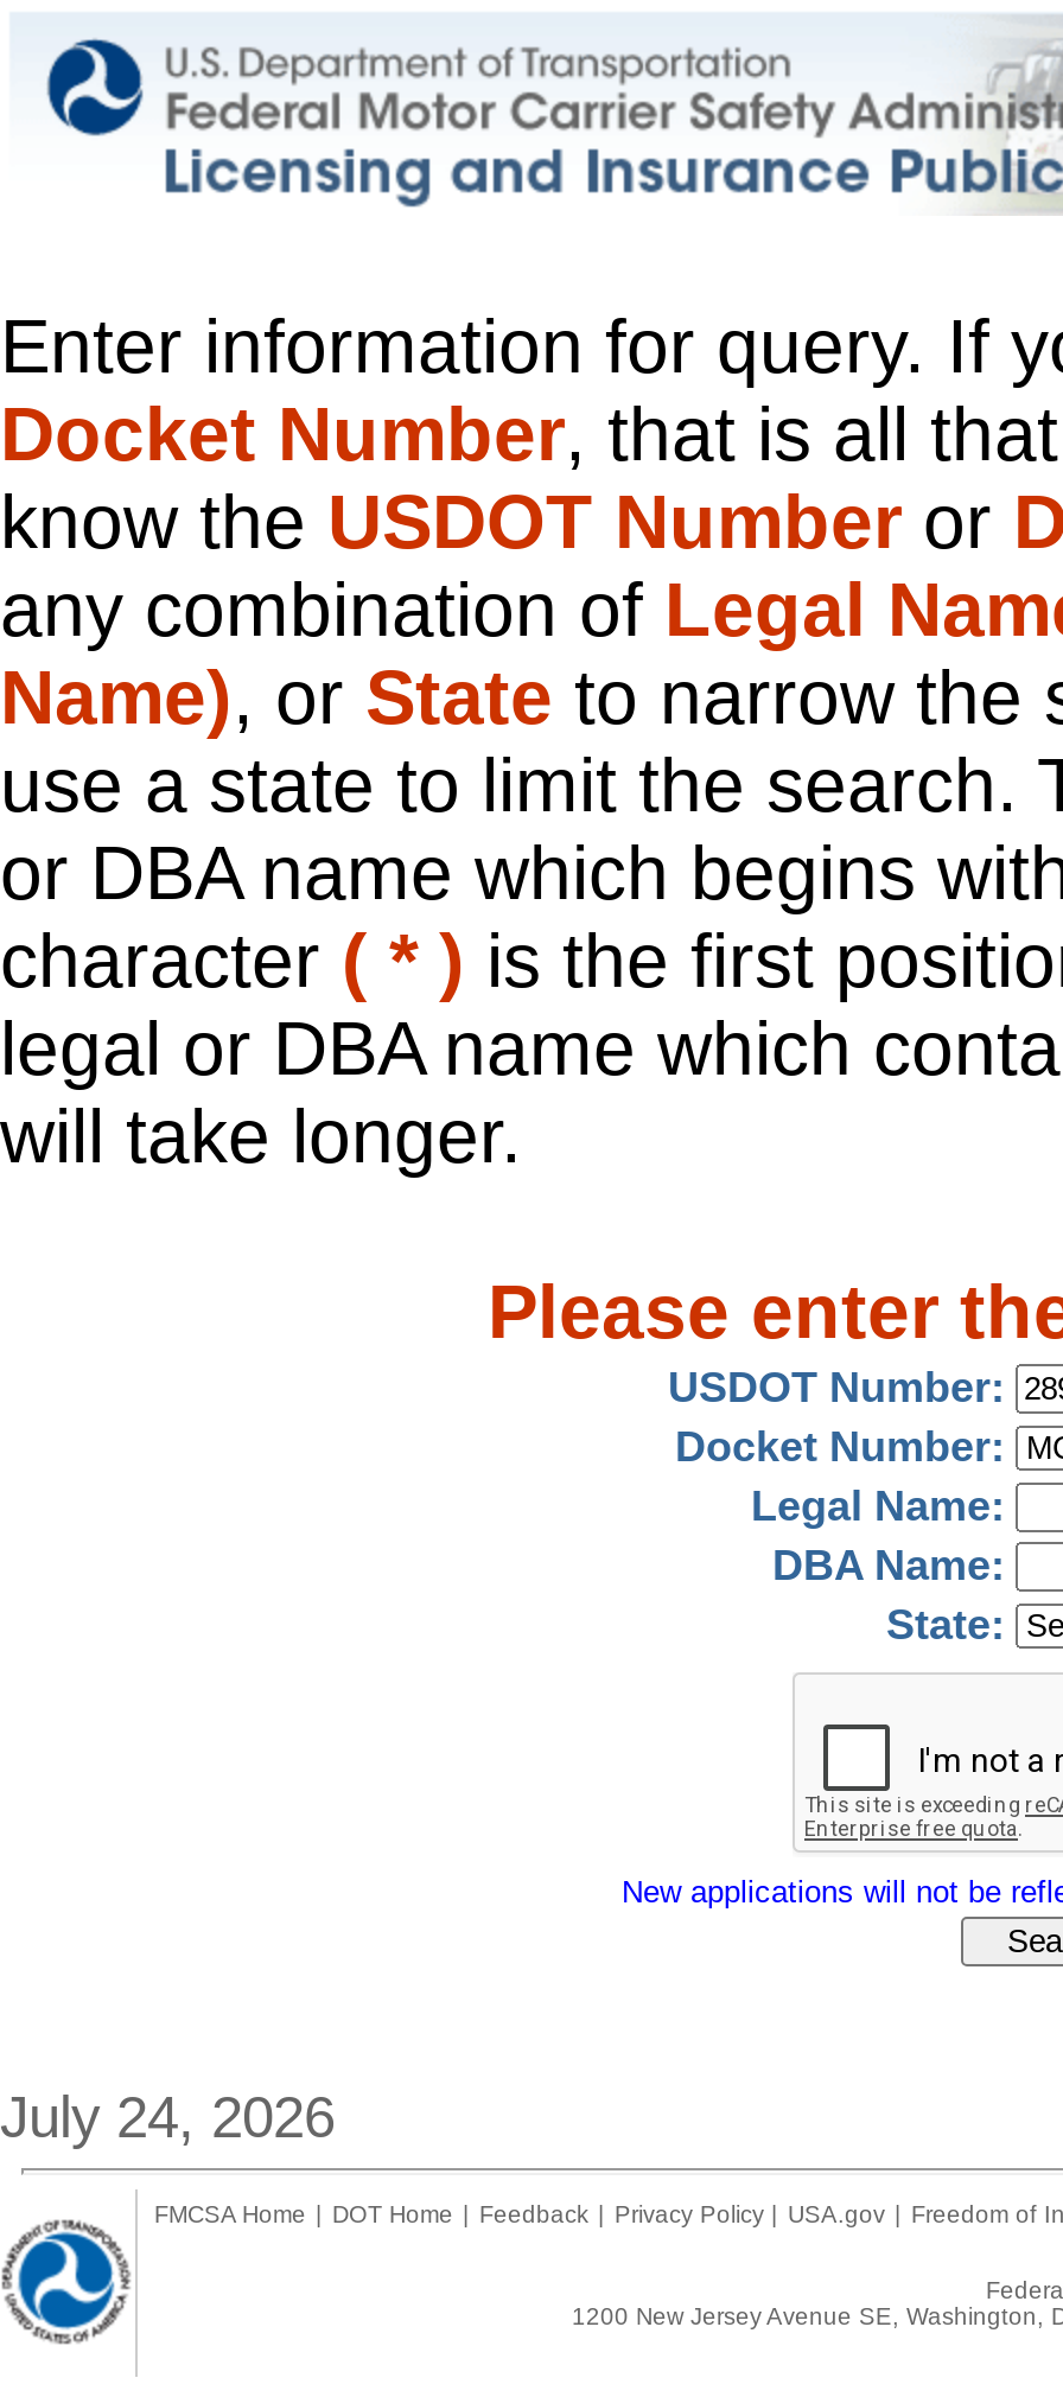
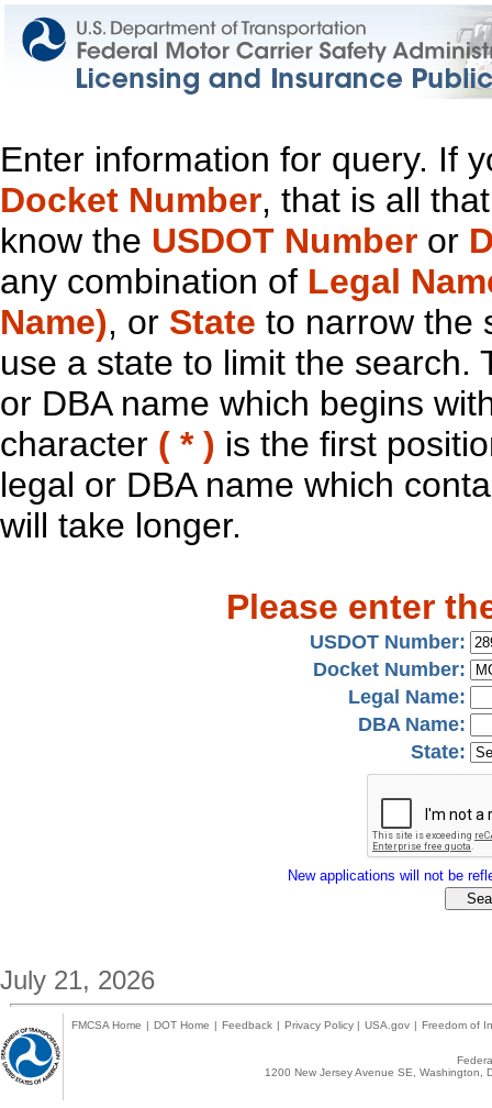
[0,2085,335,2149] July 24, 2026 -> [0,965,155,995] July 21, 2026

